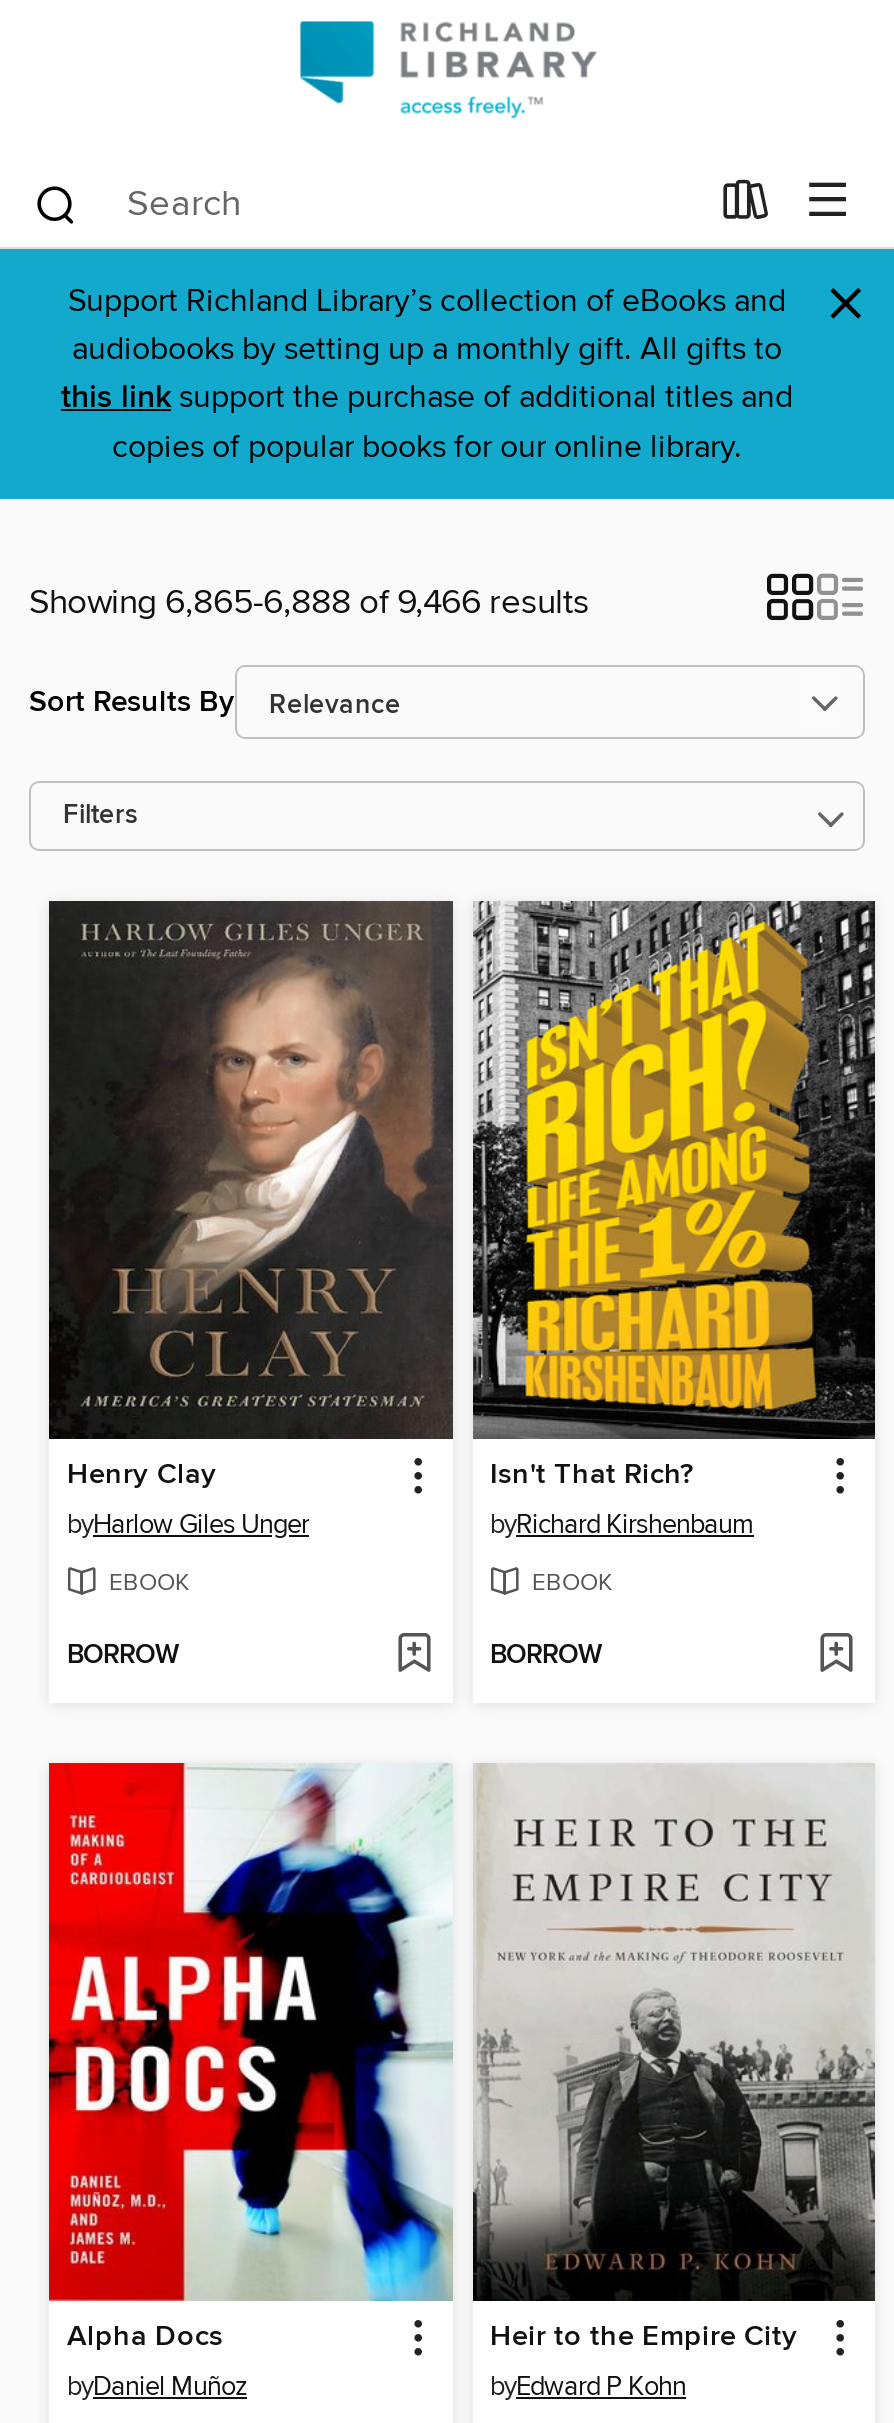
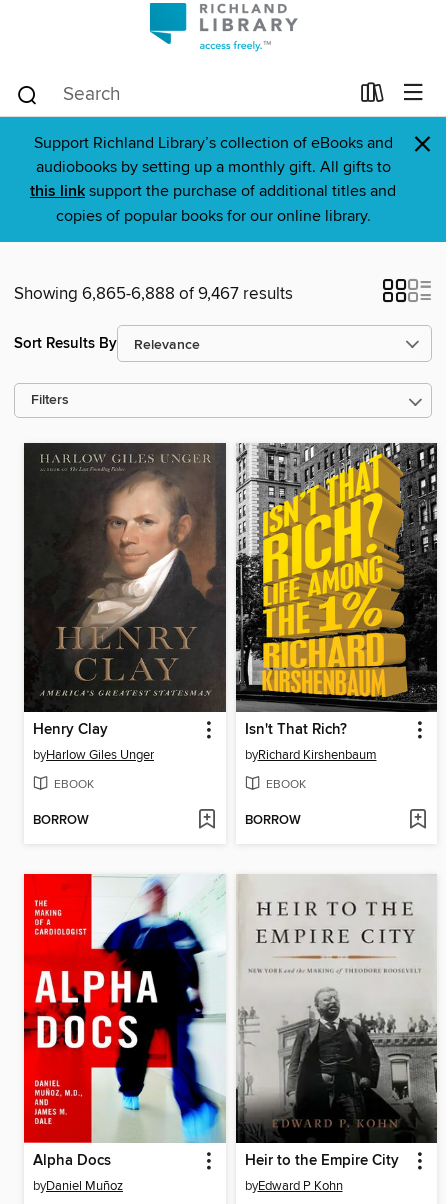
[29,581,589,625] Showing 6,865-6,888 of 9,466 results -> [14,283,293,305] Showing 6,865-6,888 of 9,467 results

